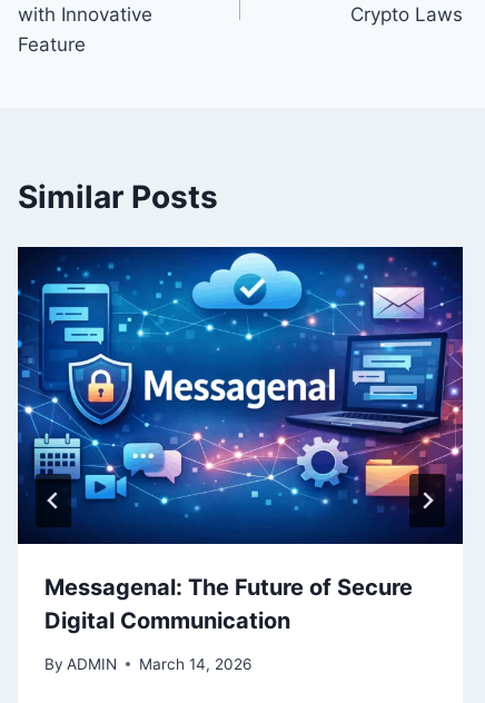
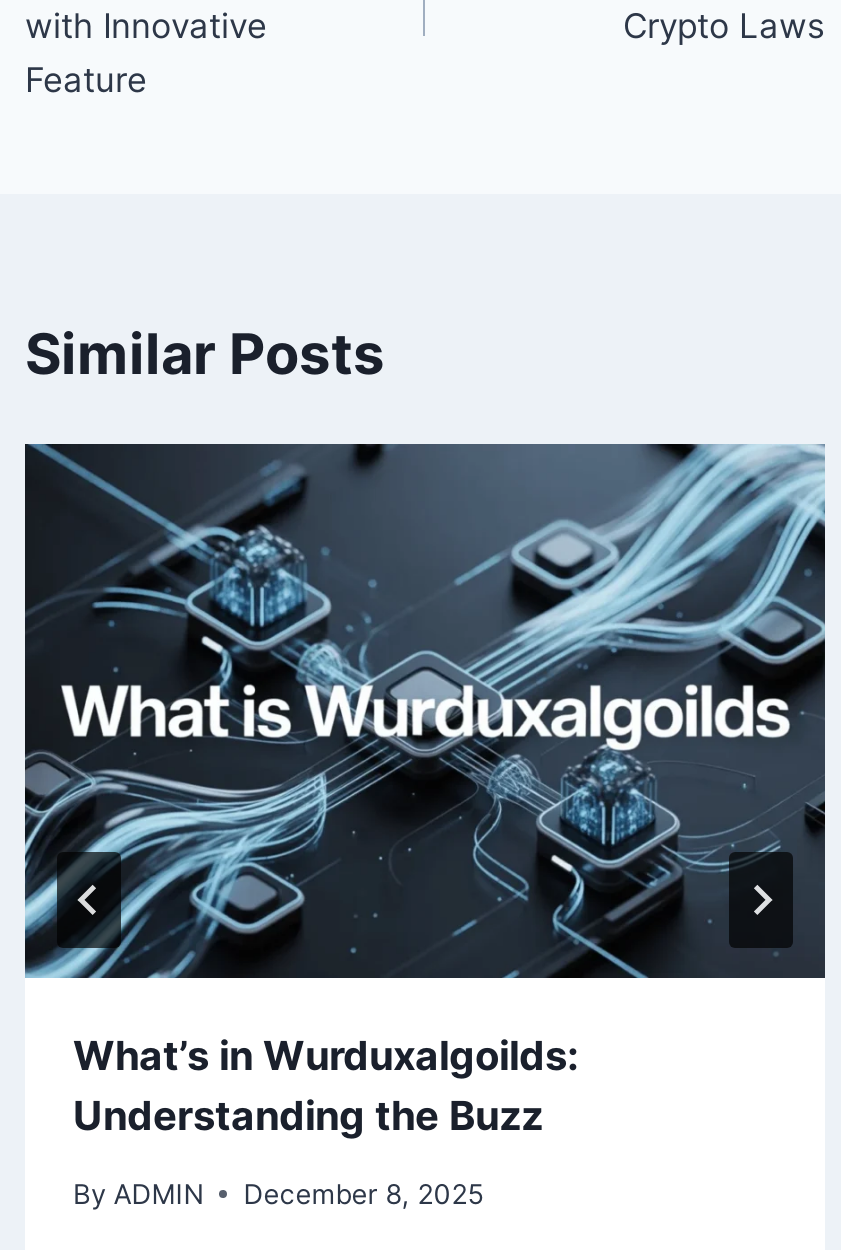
[17,246,464,634] [image] | Messagenal: The Future of Secure | Digital Communication -> [23,442,827,1140] [image] | What’s in Wurduxalgoilds: | Understanding the Buzz
[44,655,252,672] By ADMIN March 14, 2026 -> [73,1177,483,1209] By ADMIN December 8, 2025

